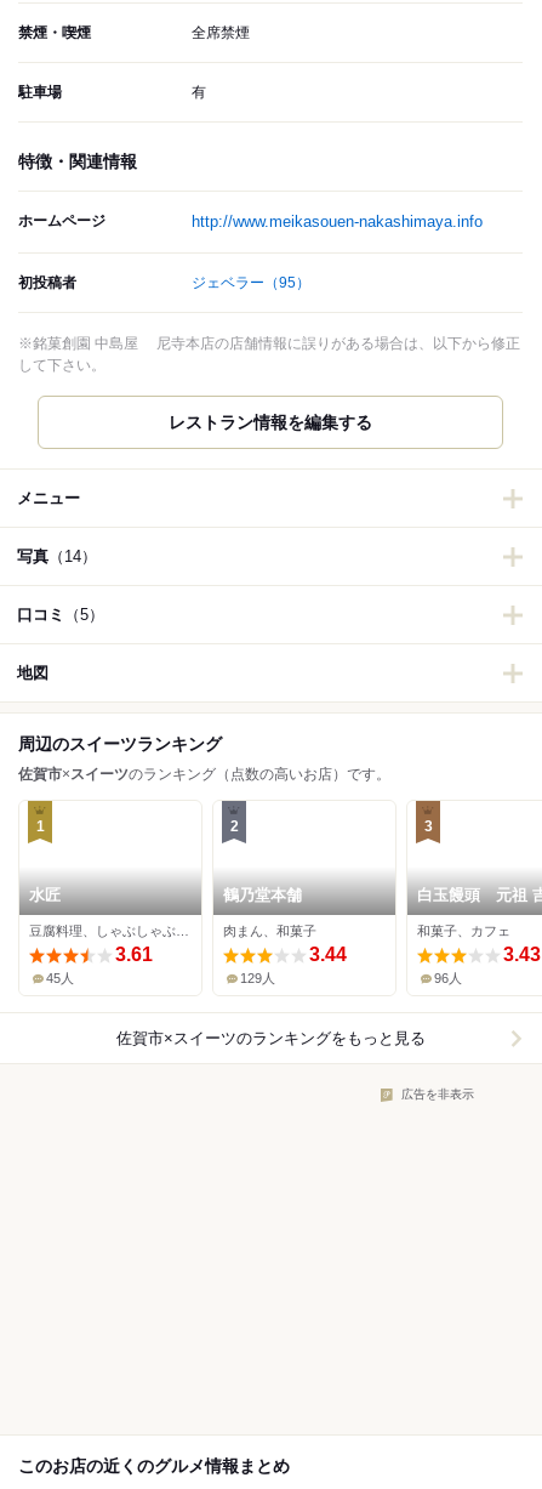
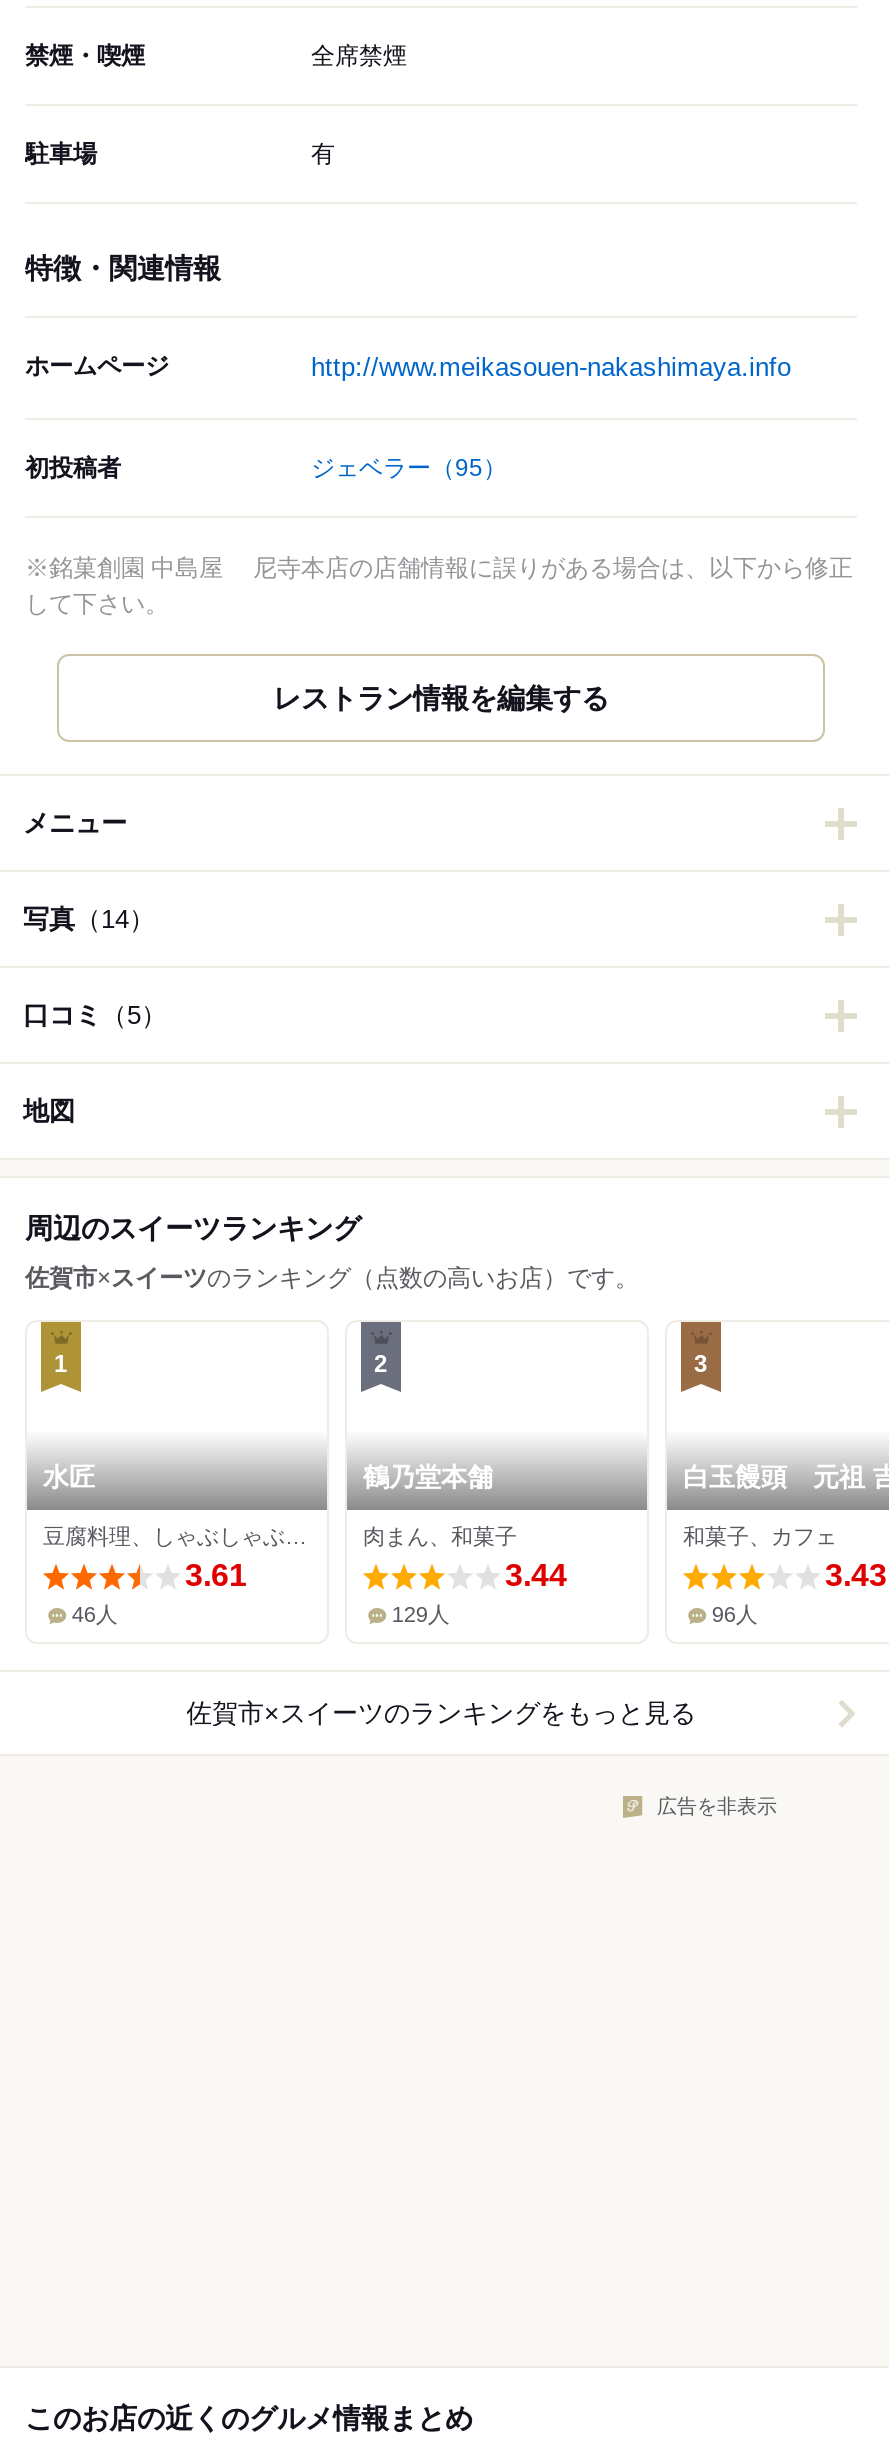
[47,971,74,986] 45人 -> [72,1603,118,1627] 46人

